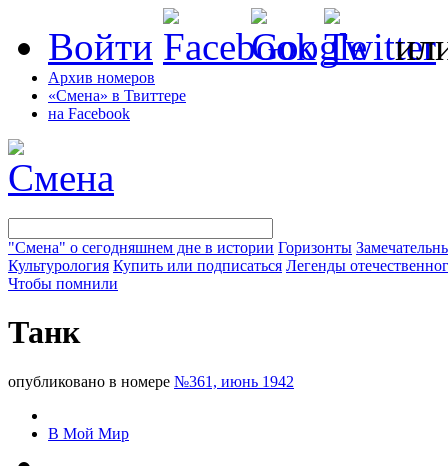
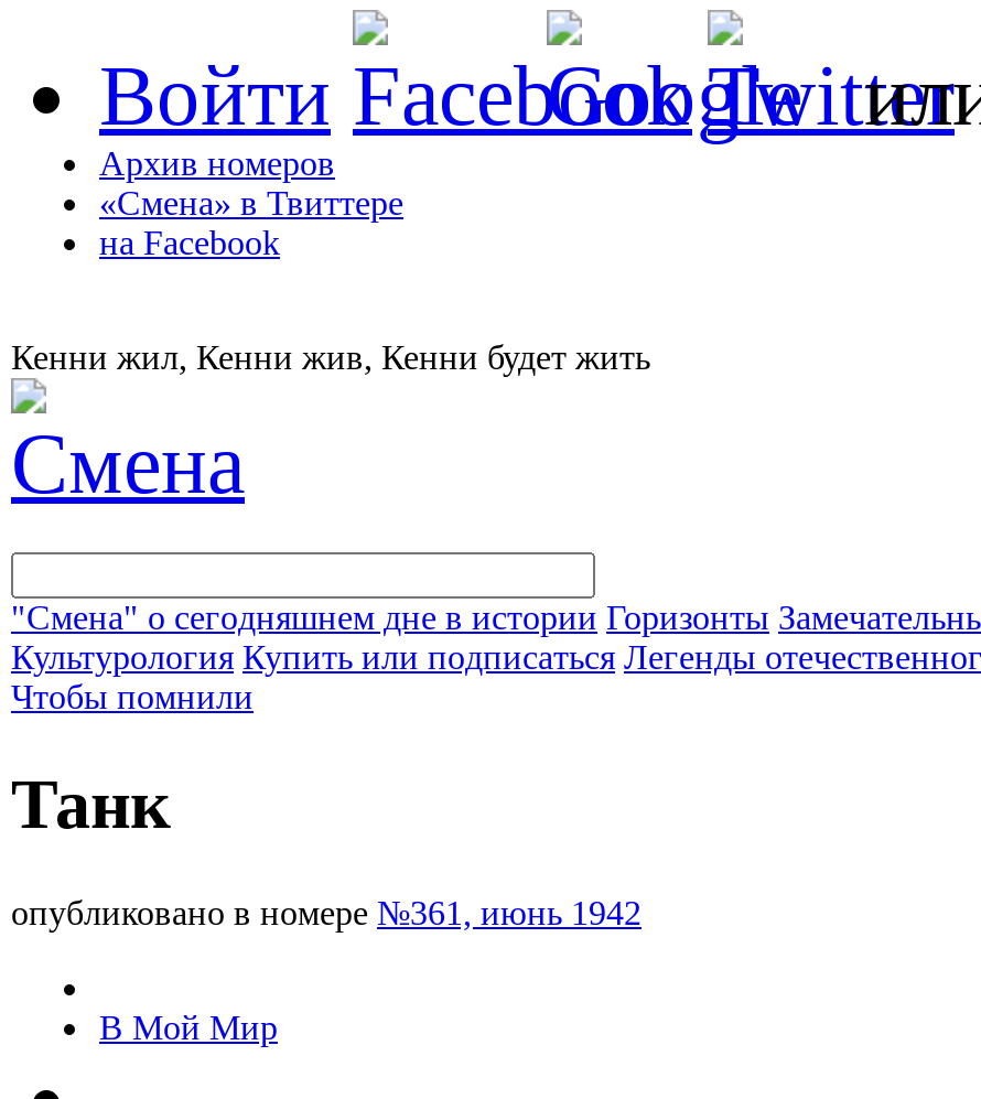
none -> [11,338,650,376] Кенни жил, Кенни жив, Кенни будет жить

